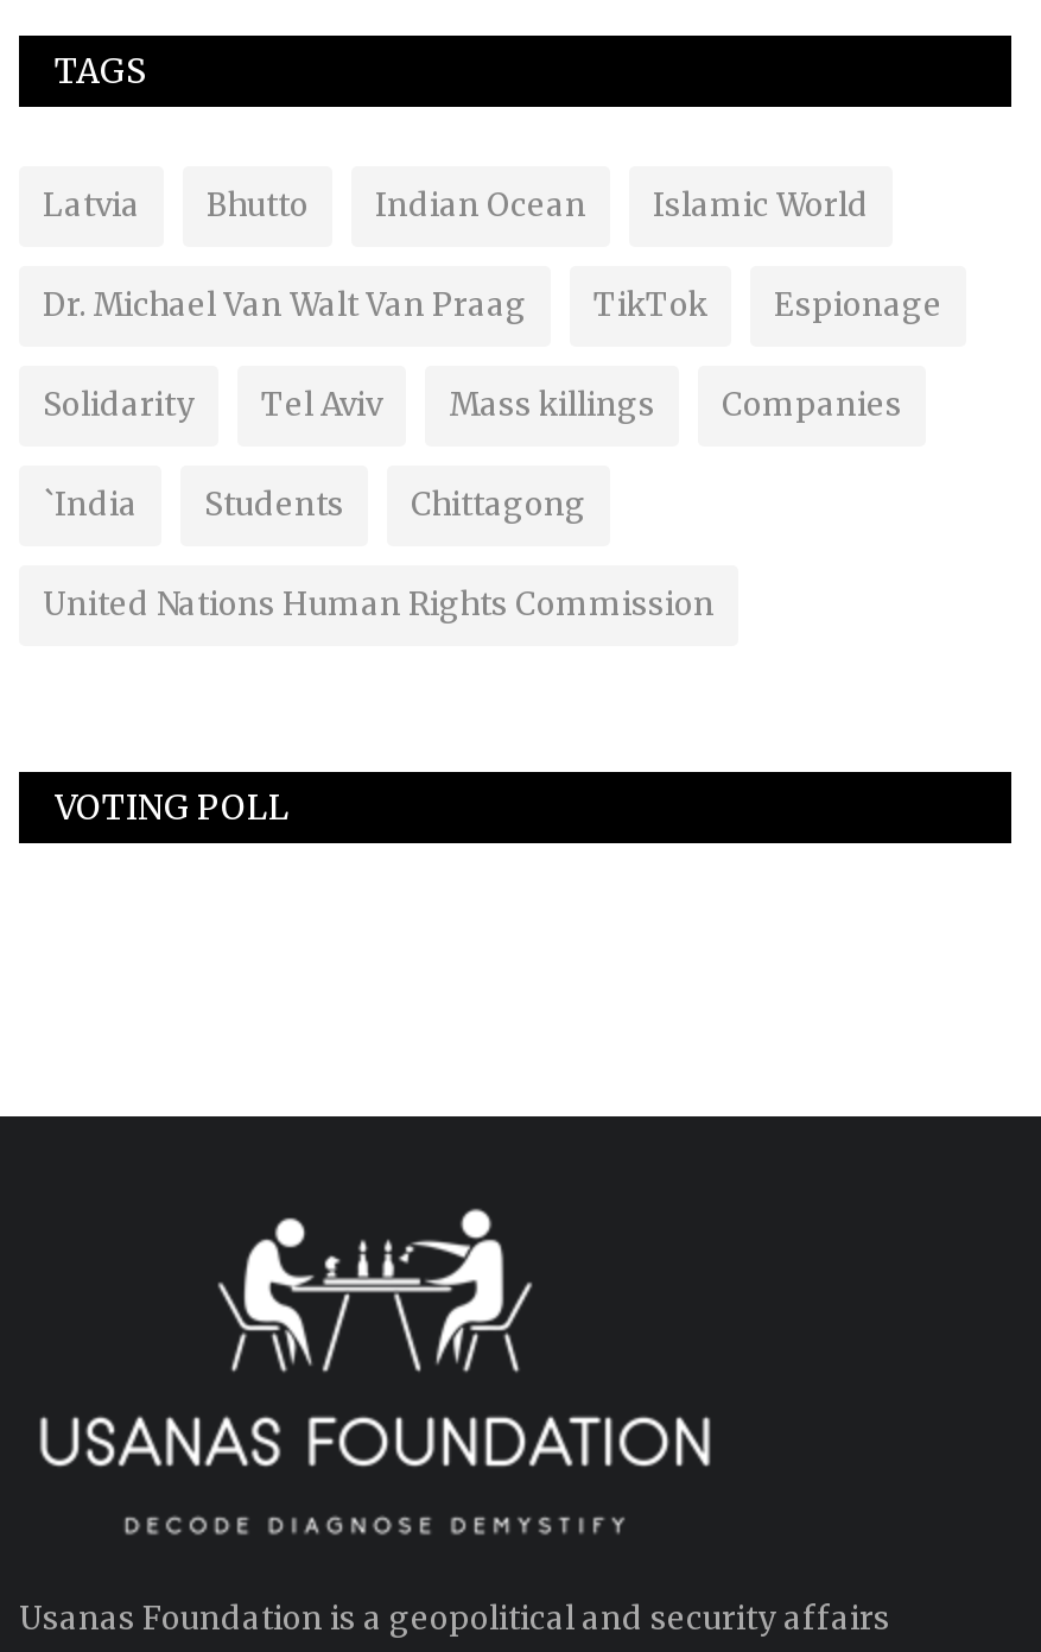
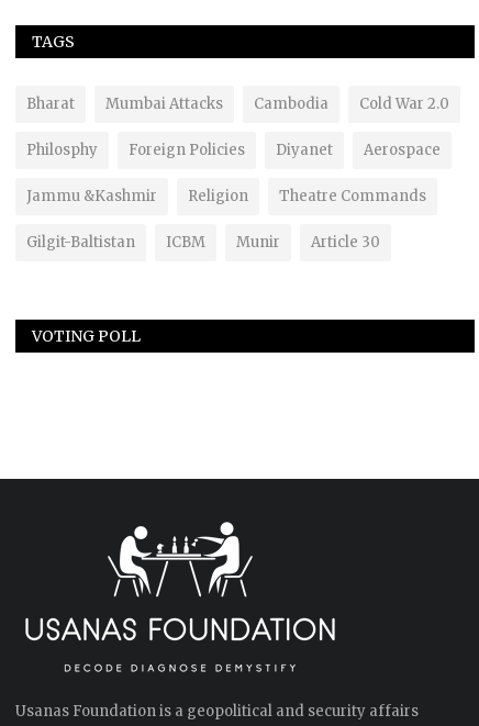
[43,186,942,626] Latvia | Bhutto | Indian Ocean | Islamic World | Dr. Michael Van Walt Van Praag | TikTok | Espionage | Solidarity | Tel Aviv | Mass killings | Companies | `India | Students | Chittagong | United Nations Human Rights Commission -> [26,94,449,252] Bharat | Mumbai Attacks | Cambodia | Cold War 2.0 | Philosphy | Foreign Policies | Diyanet | Aerospace | Jammu &Kashmir | Religion | Theatre Commands | Gilgit-Baltistan | ICBM | Munir | Article 30

